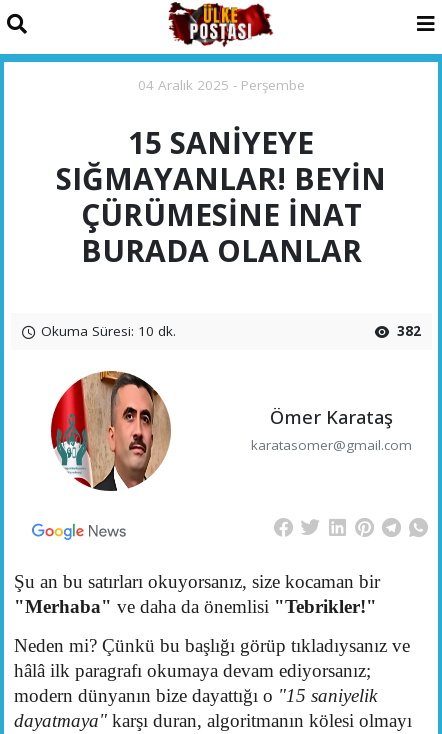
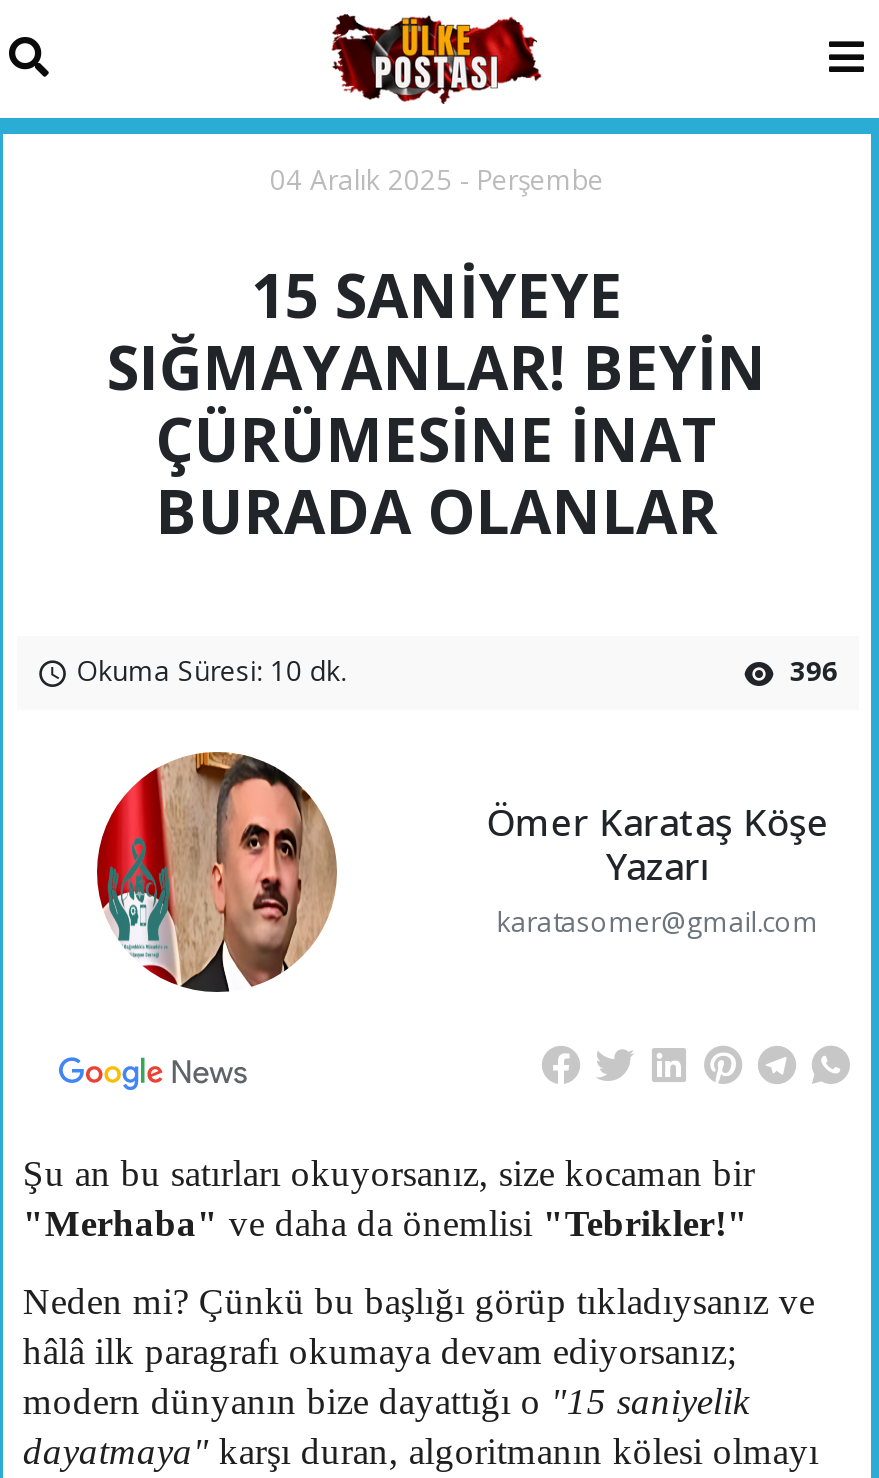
[397,321,421,339] 382 -> [790,652,838,688] 396
[270,404,393,429] Ömer Karataş -> [487,796,829,890] Ömer Karataş Köşe | Yazarı

